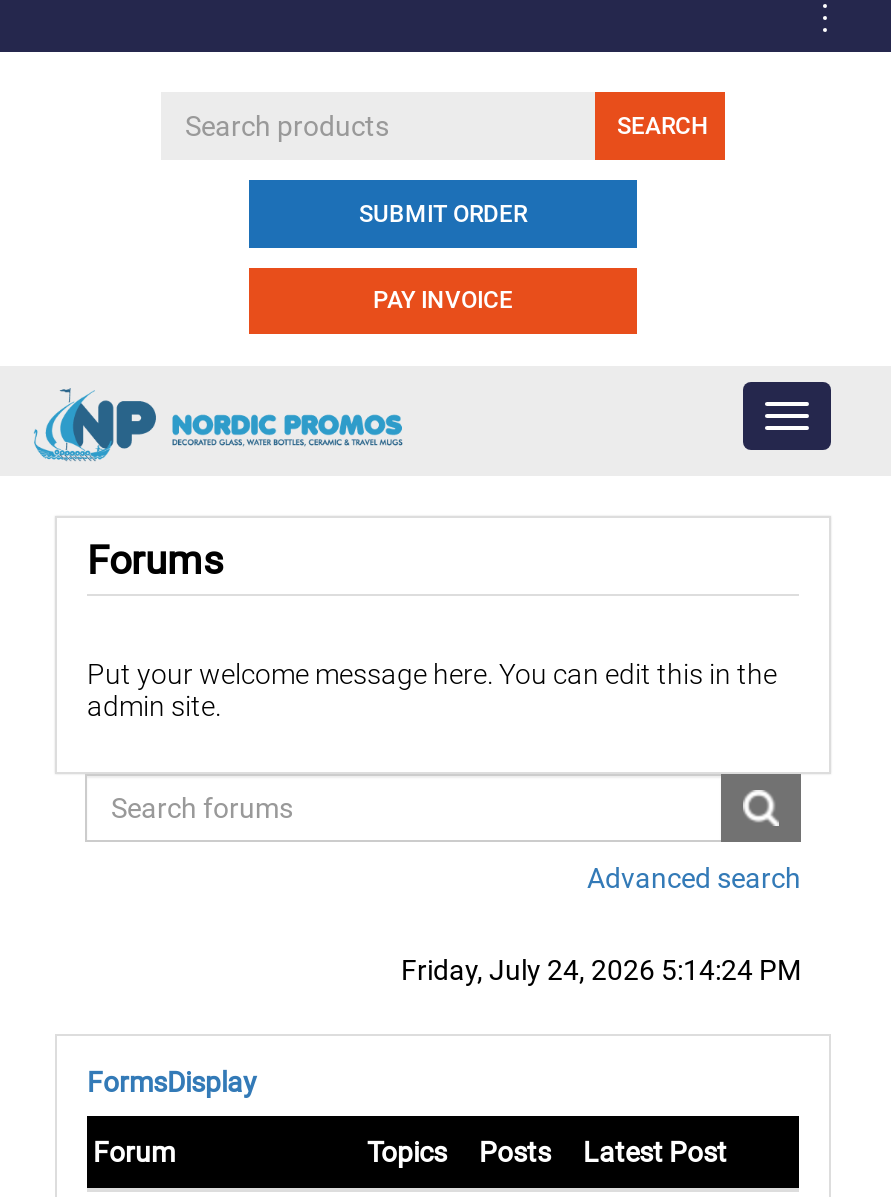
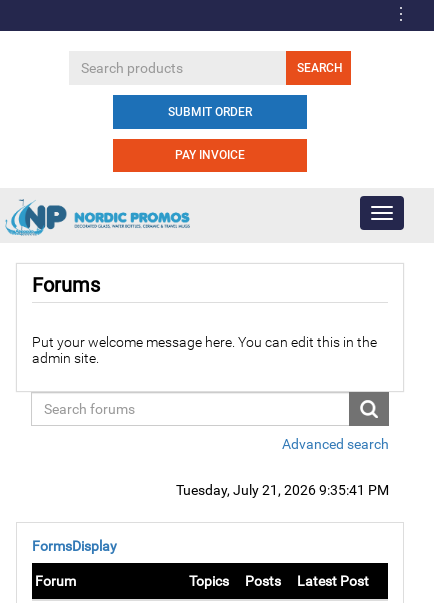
[401,954,801,986] Friday, July 24, 2026 5:14:24 PM -> [176,482,389,498] Tuesday, July 21, 2026 9:35:41 PM

